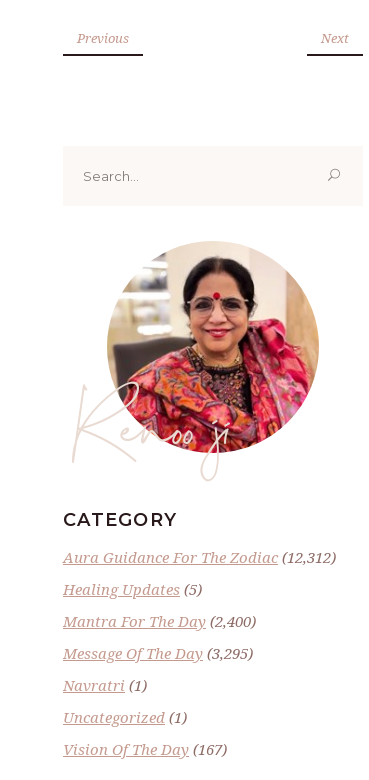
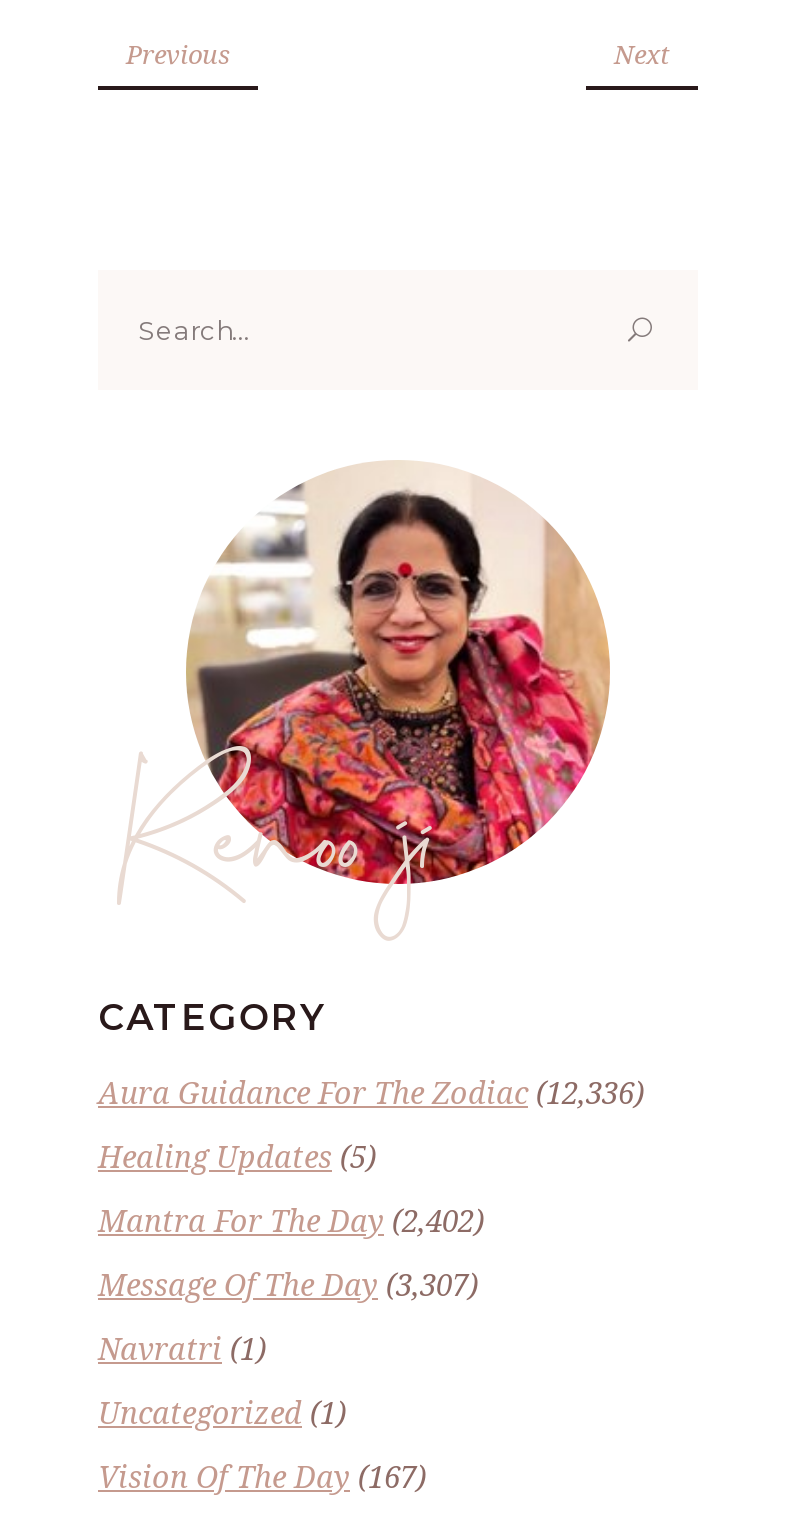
[63,546,336,566] Aura Guidance For The Zodiac (12,312) -> [98,1072,644,1112] Aura Guidance For The Zodiac (12,336)
[63,610,256,630] Mantra For The Day (2,400) -> [98,1200,484,1240] Mantra For The Day (2,402)
[63,642,253,662] Message Of The Day (3,295) -> [98,1264,478,1304] Message Of The Day (3,307)

